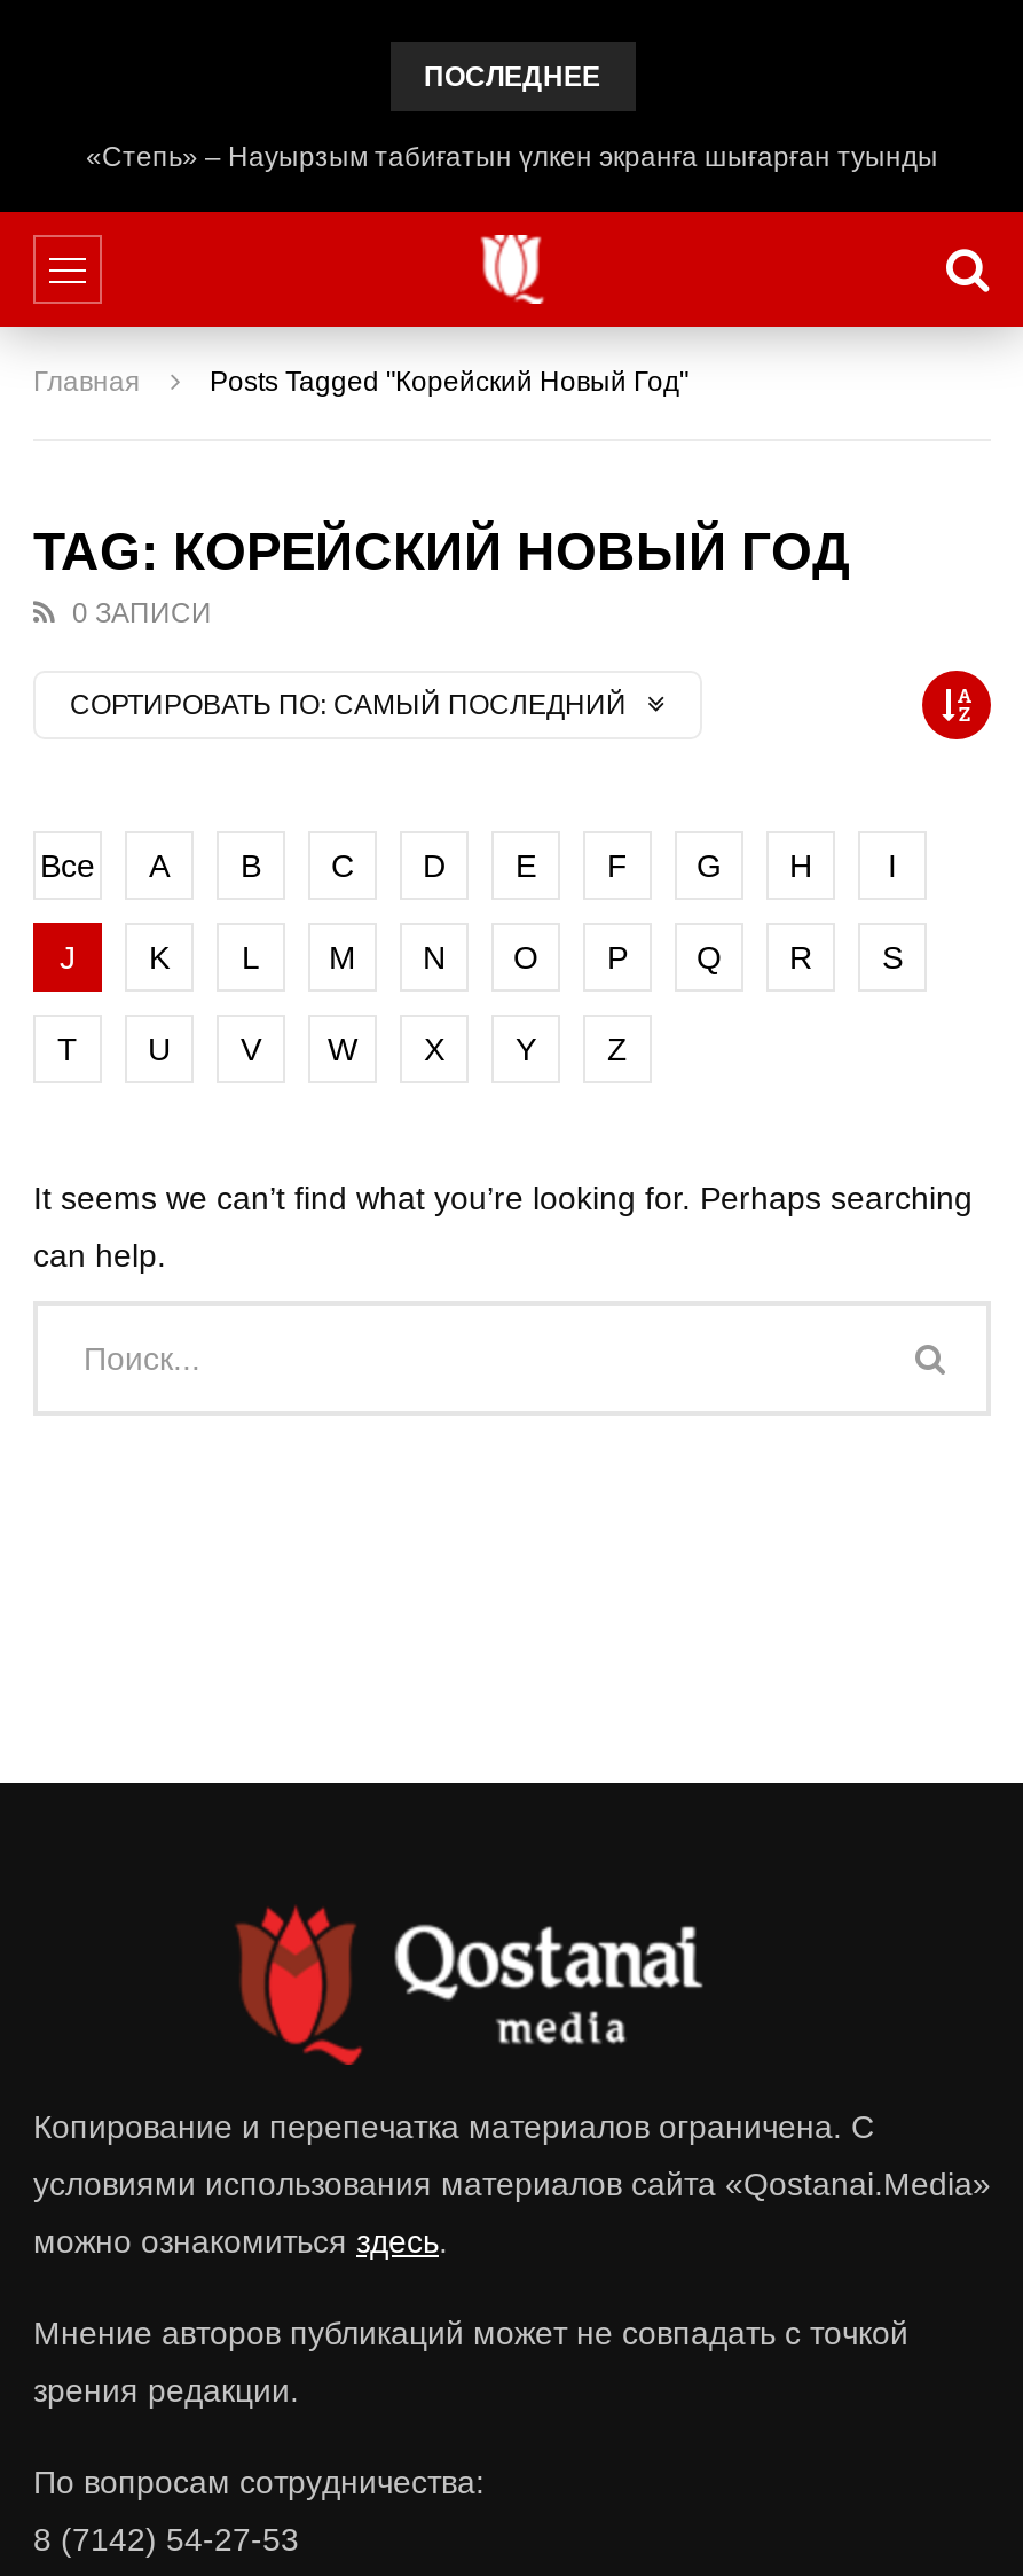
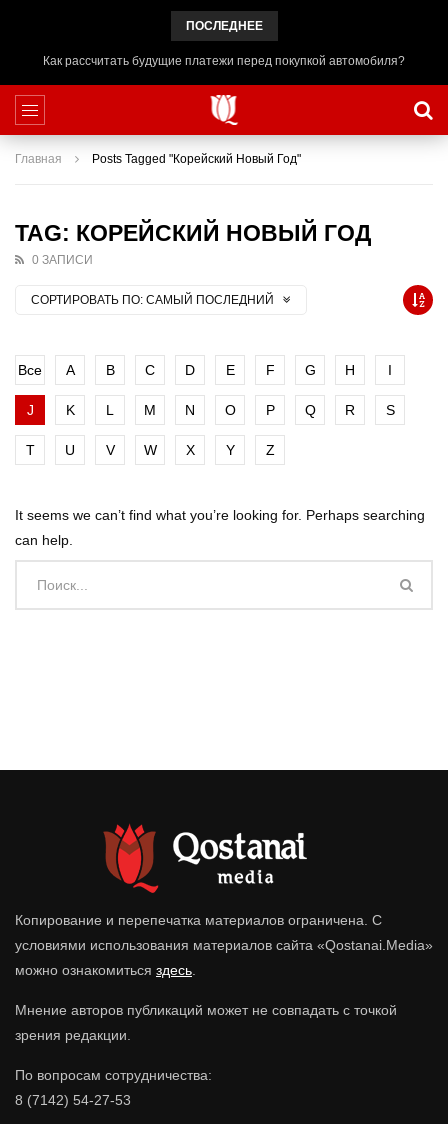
[86,141,938,173] «Степь» – Науырзым табиғатын үлкен экранға шығарған туынды -> [43,54,405,68] Как рассчитать будущие платежи перед покупкой автомобиля?

